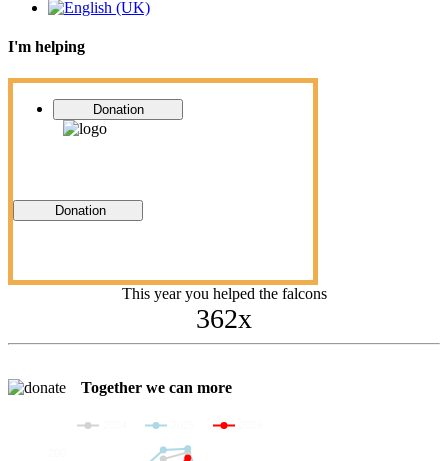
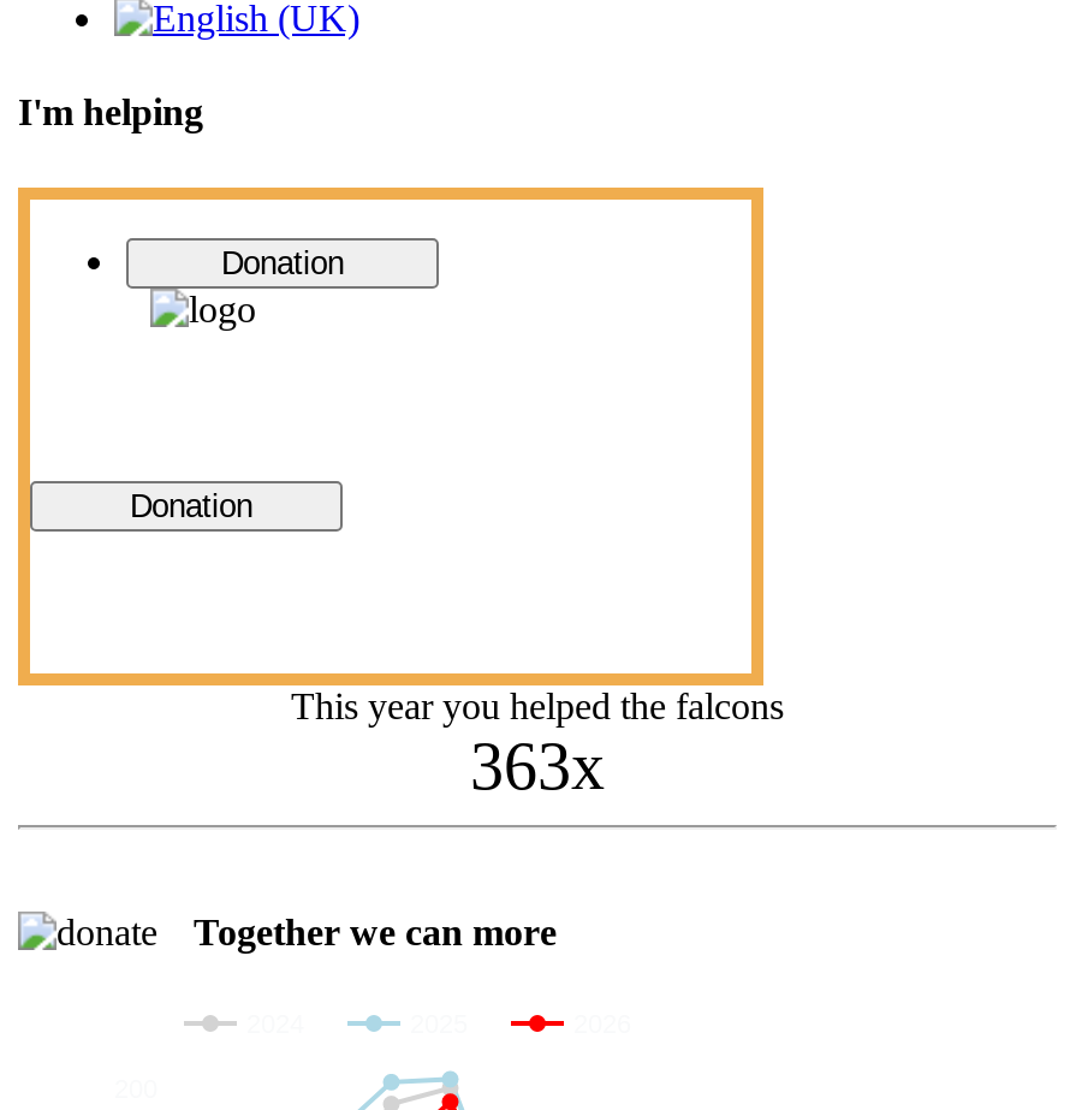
[196,302,252,333] 362x -> [470,728,605,802] 363x

